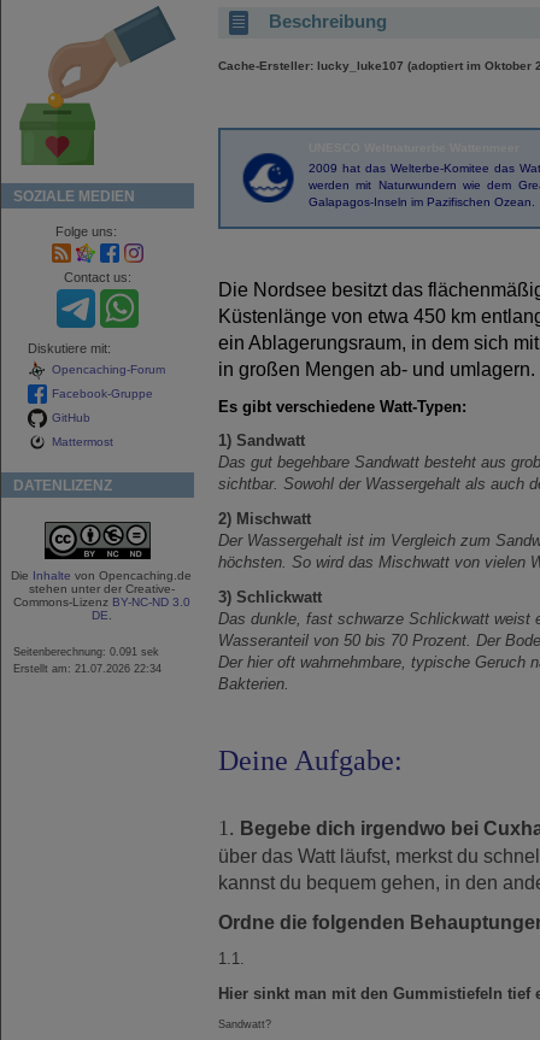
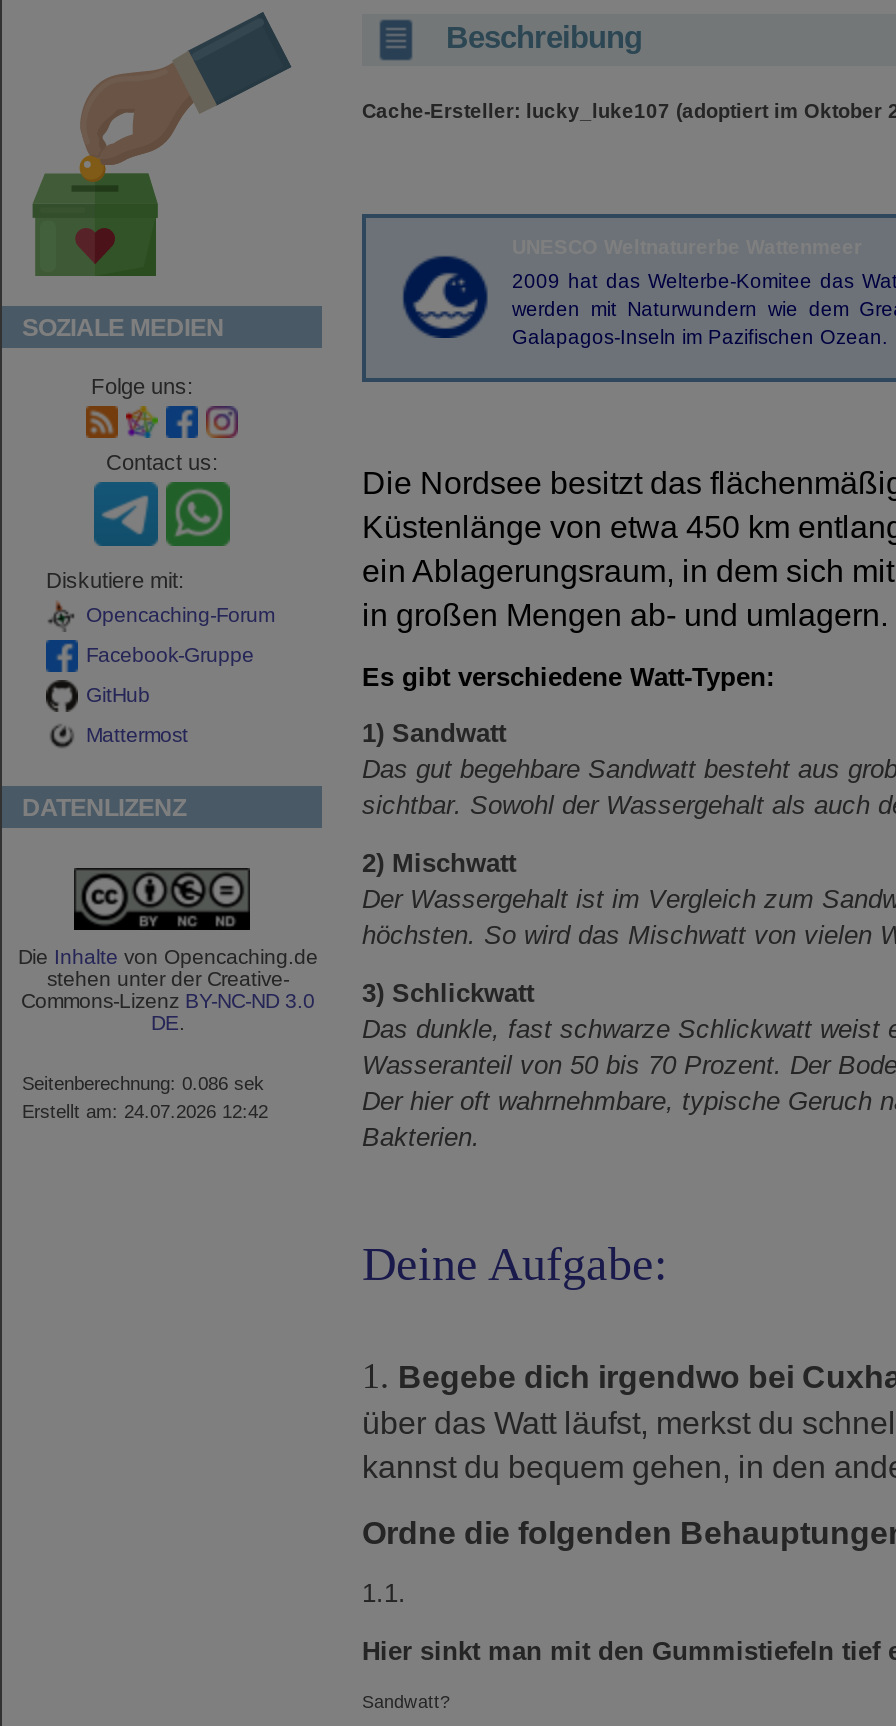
[13,645,159,658] Seitenberechnung: 0.091 sek -> [22,1073,264,1095] Seitenberechnung: 0.086 sek
[13,662,162,675] Erstellt am: 21.07.2026 22:34 -> [22,1101,268,1123] Erstellt am: 24.07.2026 12:42

